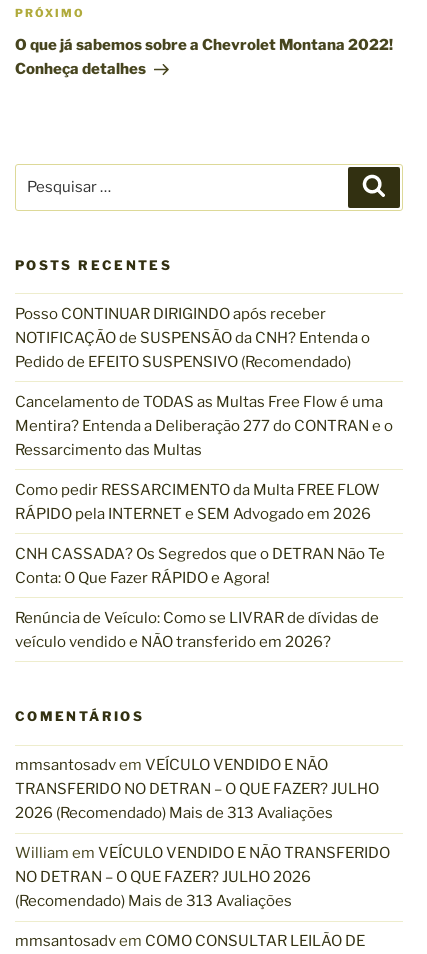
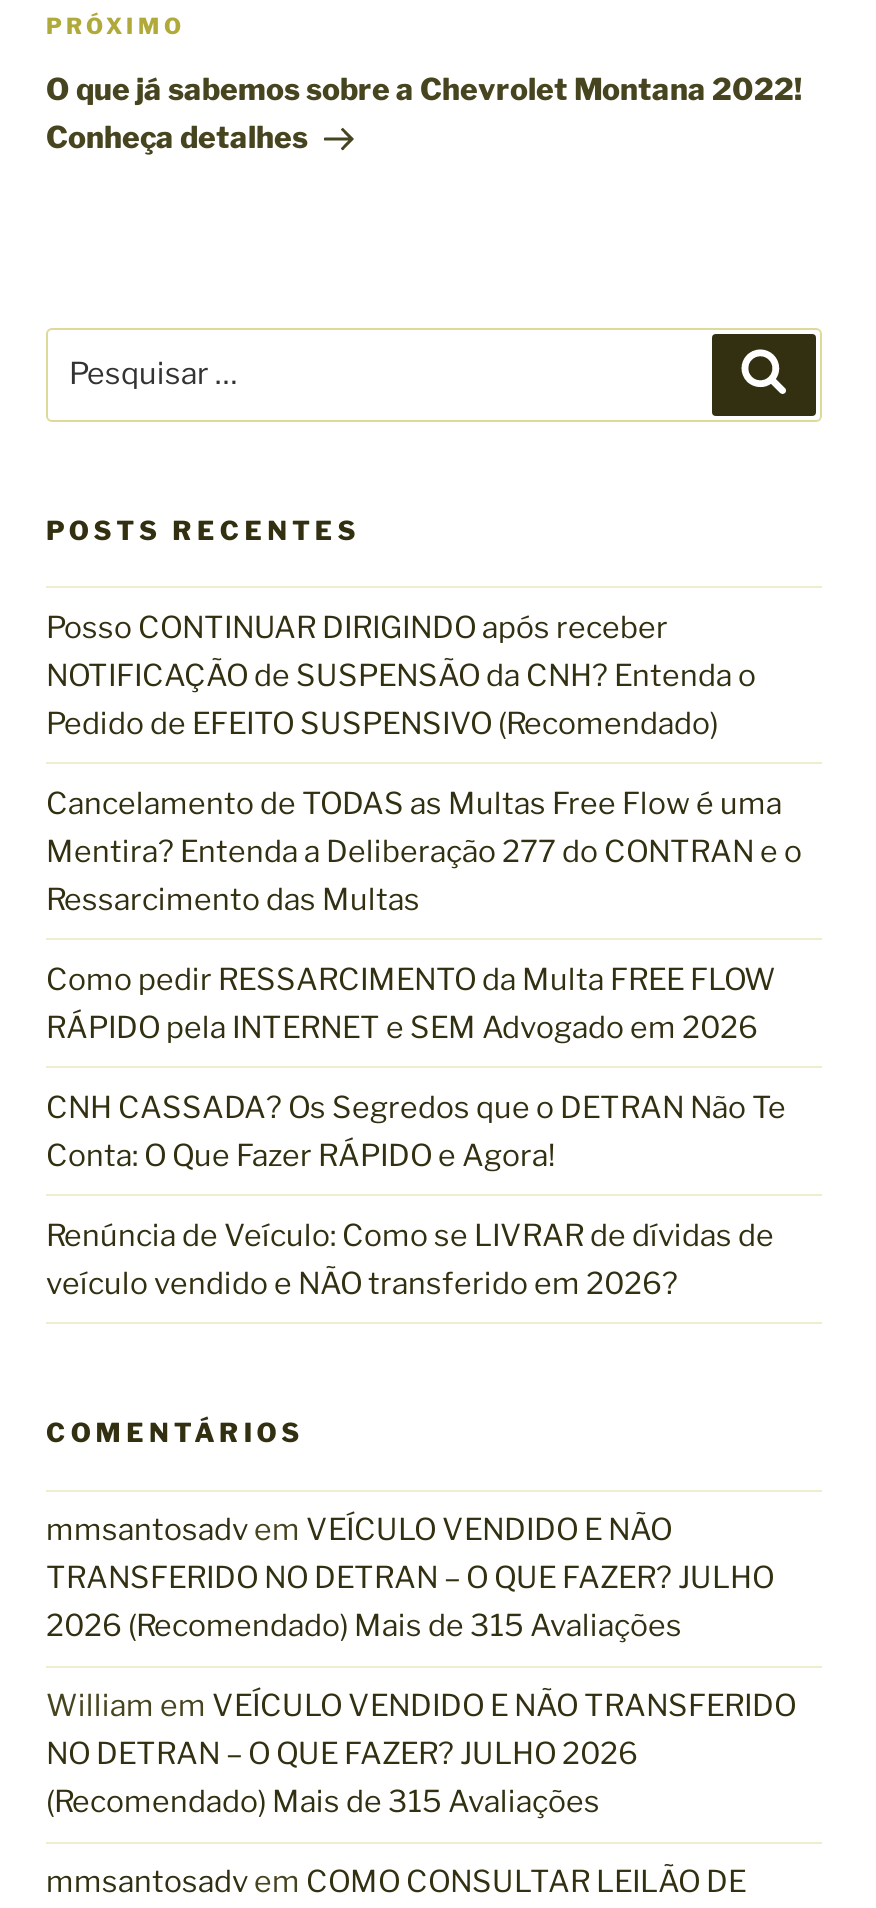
[15,804,333,822] 2026 (Recomendado) Mais de 313 Avaliações -> [46,1609,682,1645] 2026 (Recomendado) Mais de 315 Avaliações
[15,892,292,910] (Recomendado) Mais de 313 Avaliações -> [46,1785,600,1821] (Recomendado) Mais de 315 Avaliações

